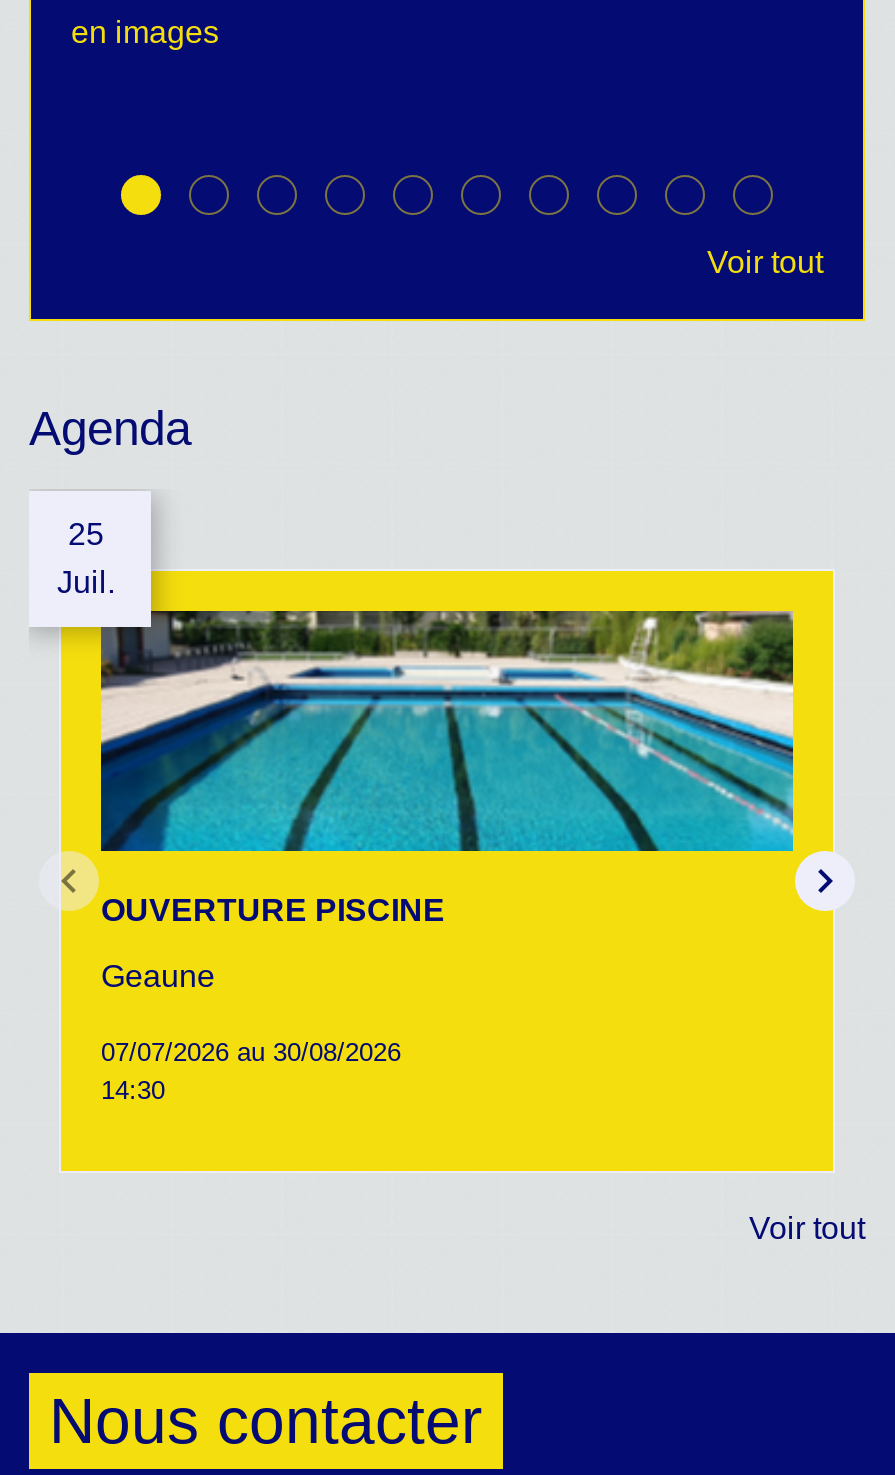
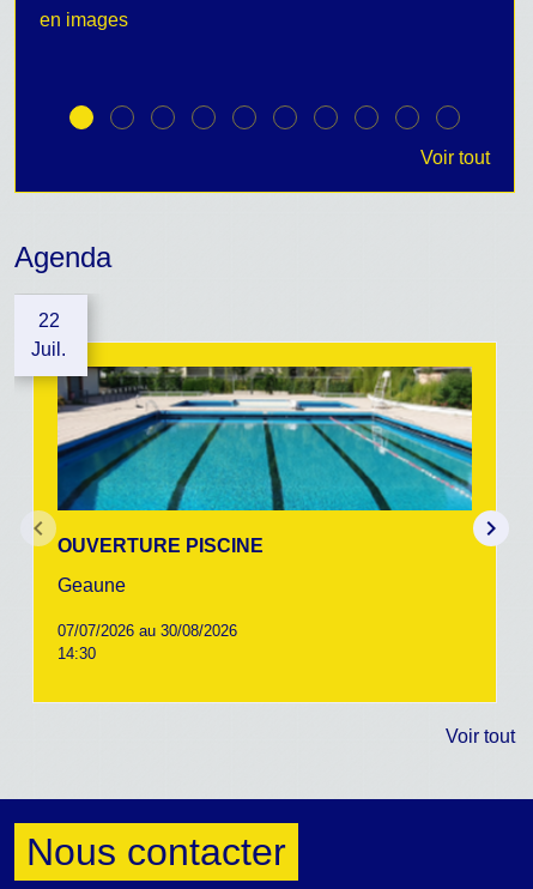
[68,517,104,551] 25 -> [38,310,59,331] 22

